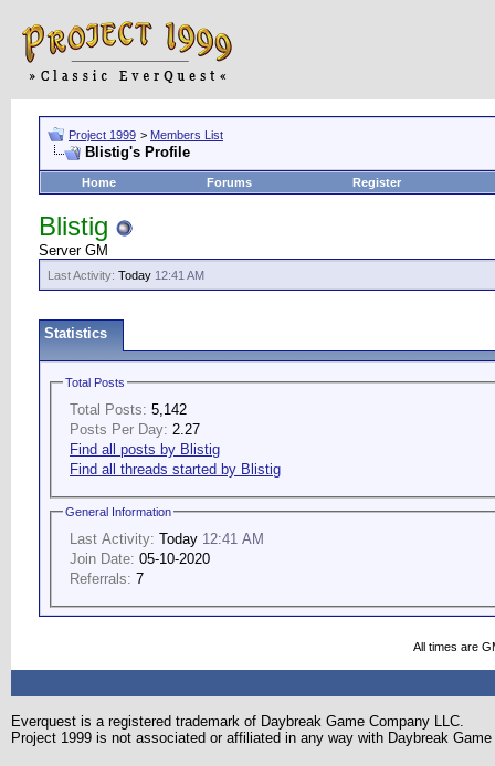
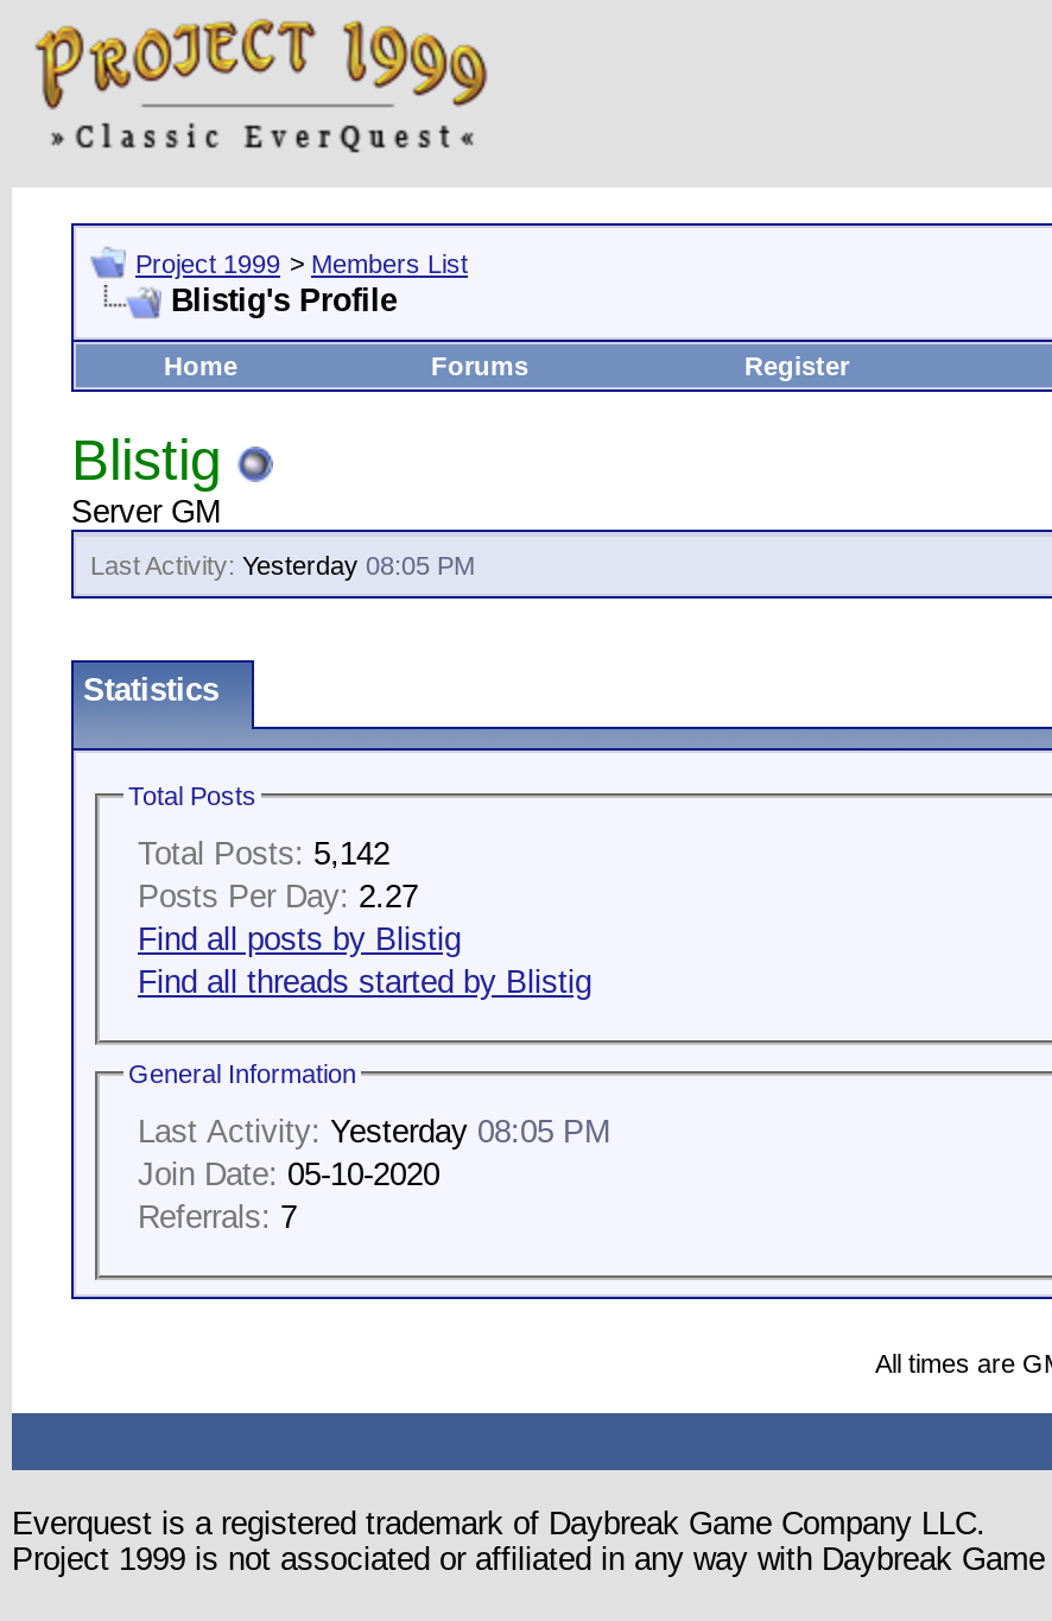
[48,269,204,282] Last Activity: Today 12:41 AM -> [90,551,475,580] Last Activity: Yesterday 08:05 PM
[70,530,264,547] Last Activity: Today 12:41 AM -> [138,1113,610,1149] Last Activity: Yesterday 08:05 PM

